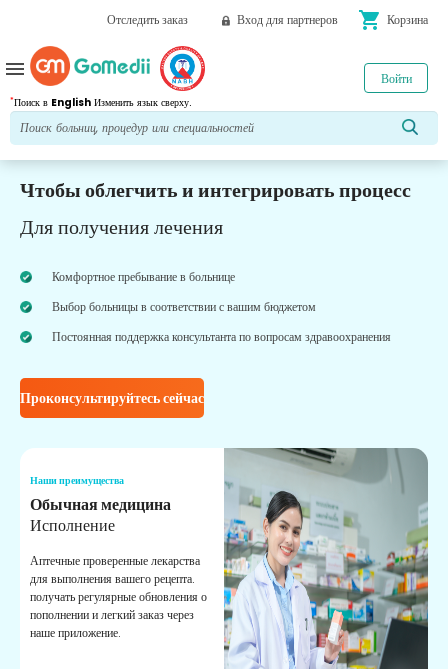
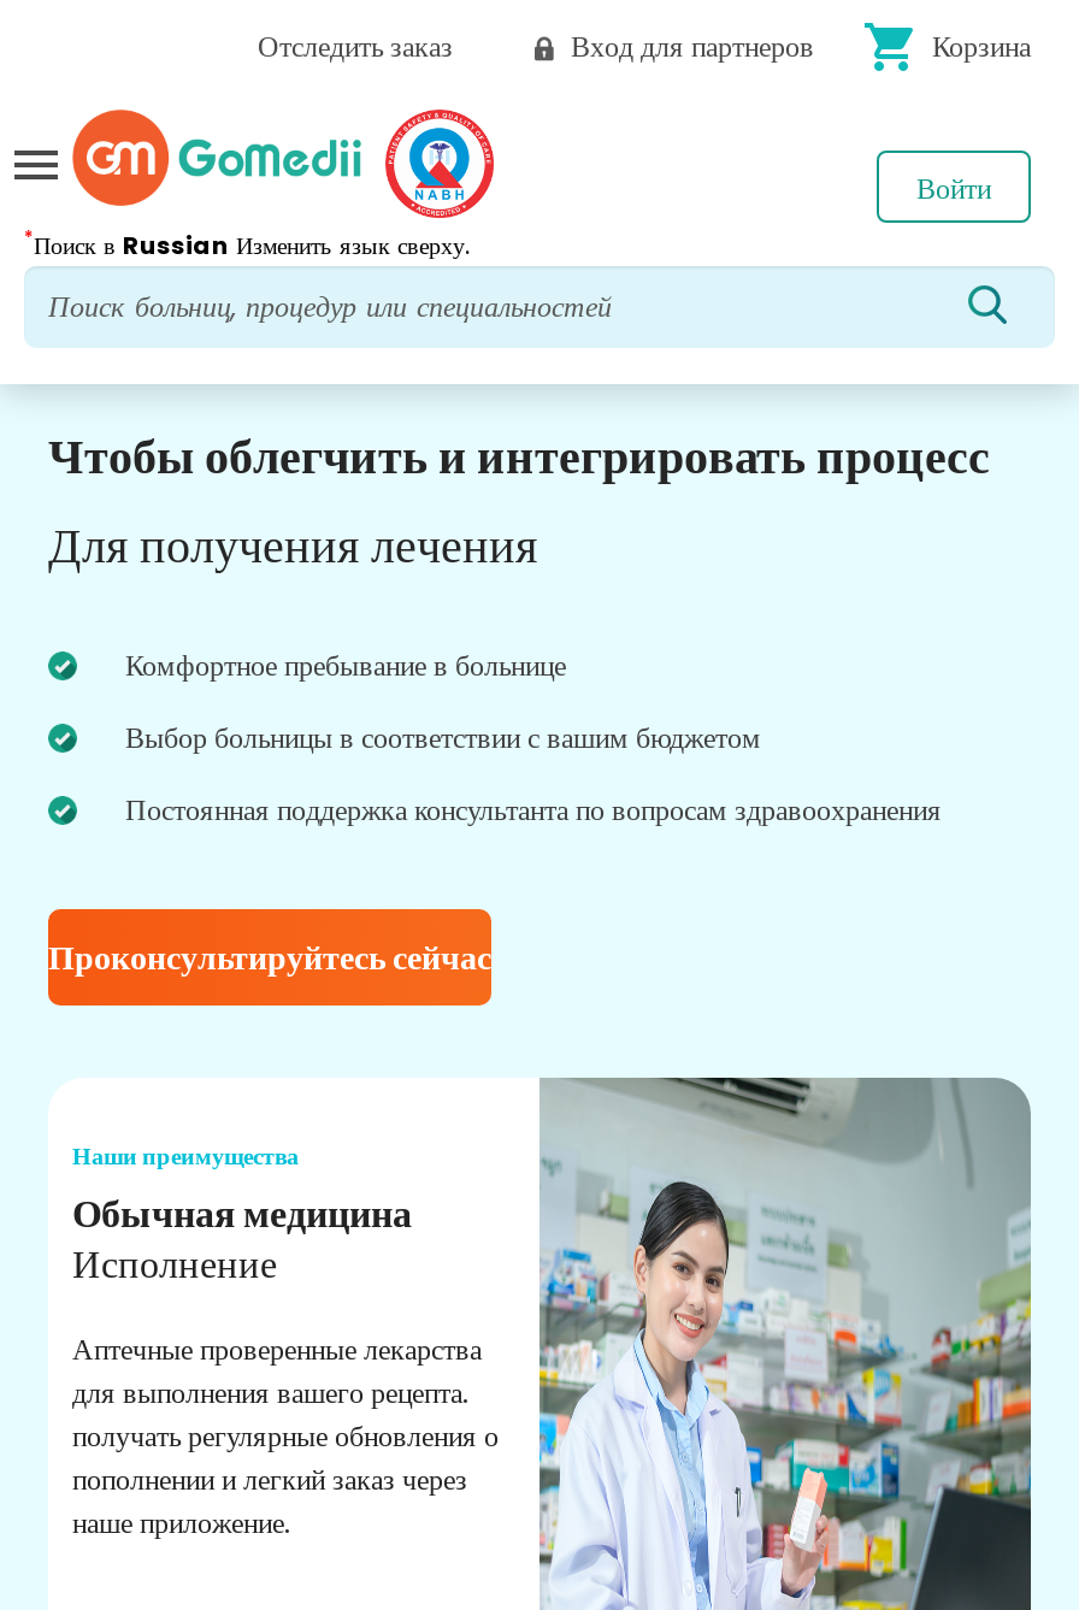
[10,94,191,109] *Поиск в English Изменить язык сверху. -> [24,225,470,263] *Поиск в Russian Изменить язык сверху.

